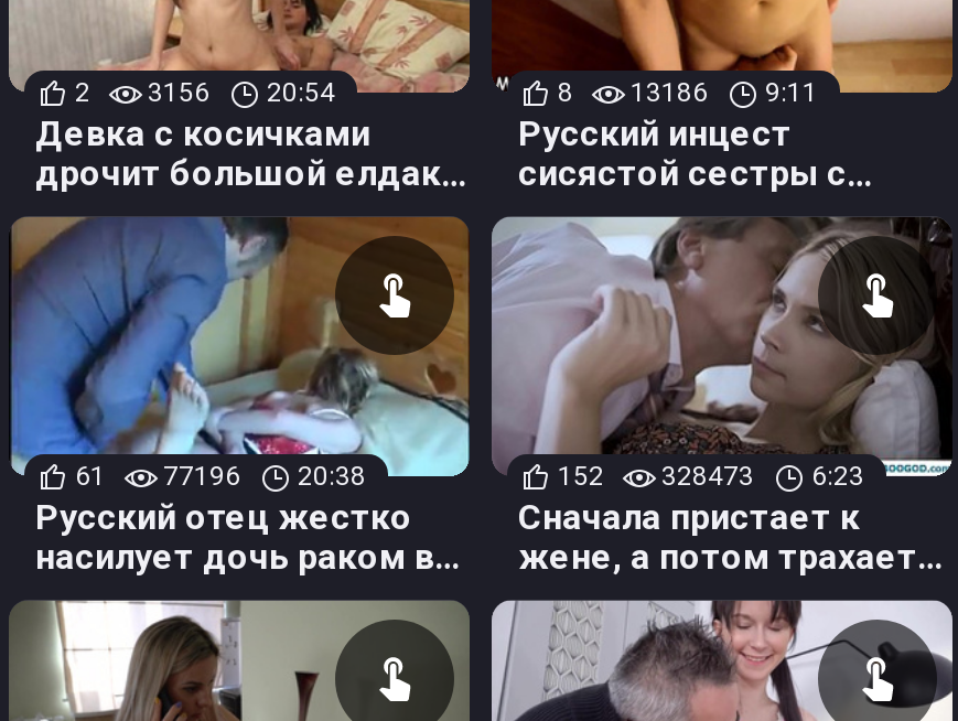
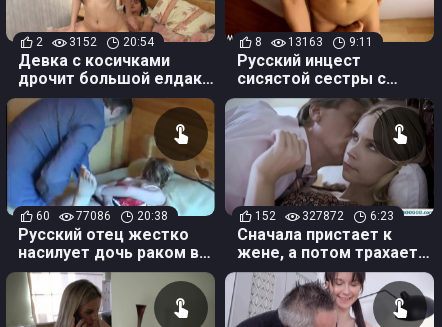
[75,78,335,109] 2 3156 20:54 -> [36,35,154,49] 2 3152 20:54
[558,78,818,109] 8 13186 9:11 -> [255,35,373,49] 8 13163 9:11
[75,461,106,491] 61 -> [36,209,50,223] 60
[163,461,240,491] 77196 -> [76,209,111,223] 77086
[558,461,864,491] 152 328473 6:23 -> [255,209,394,223] 152 327872 6:23

